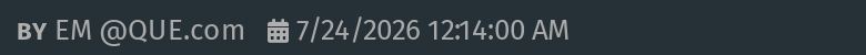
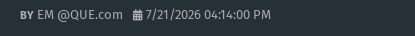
[54,12,570,45] EM @QUE.com 7/24/2026 12:14:00 AM -> [37,7,271,22] EM @QUE.com 7/21/2026 04:14:00 PM

